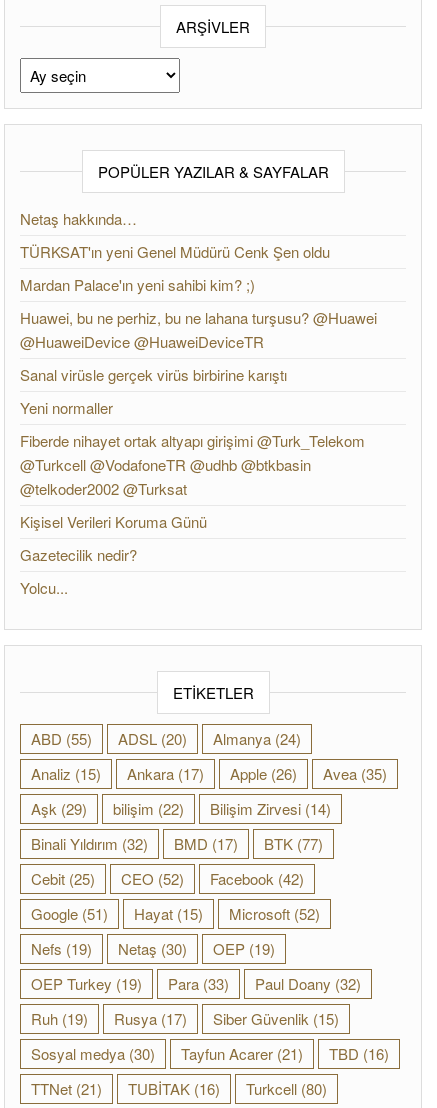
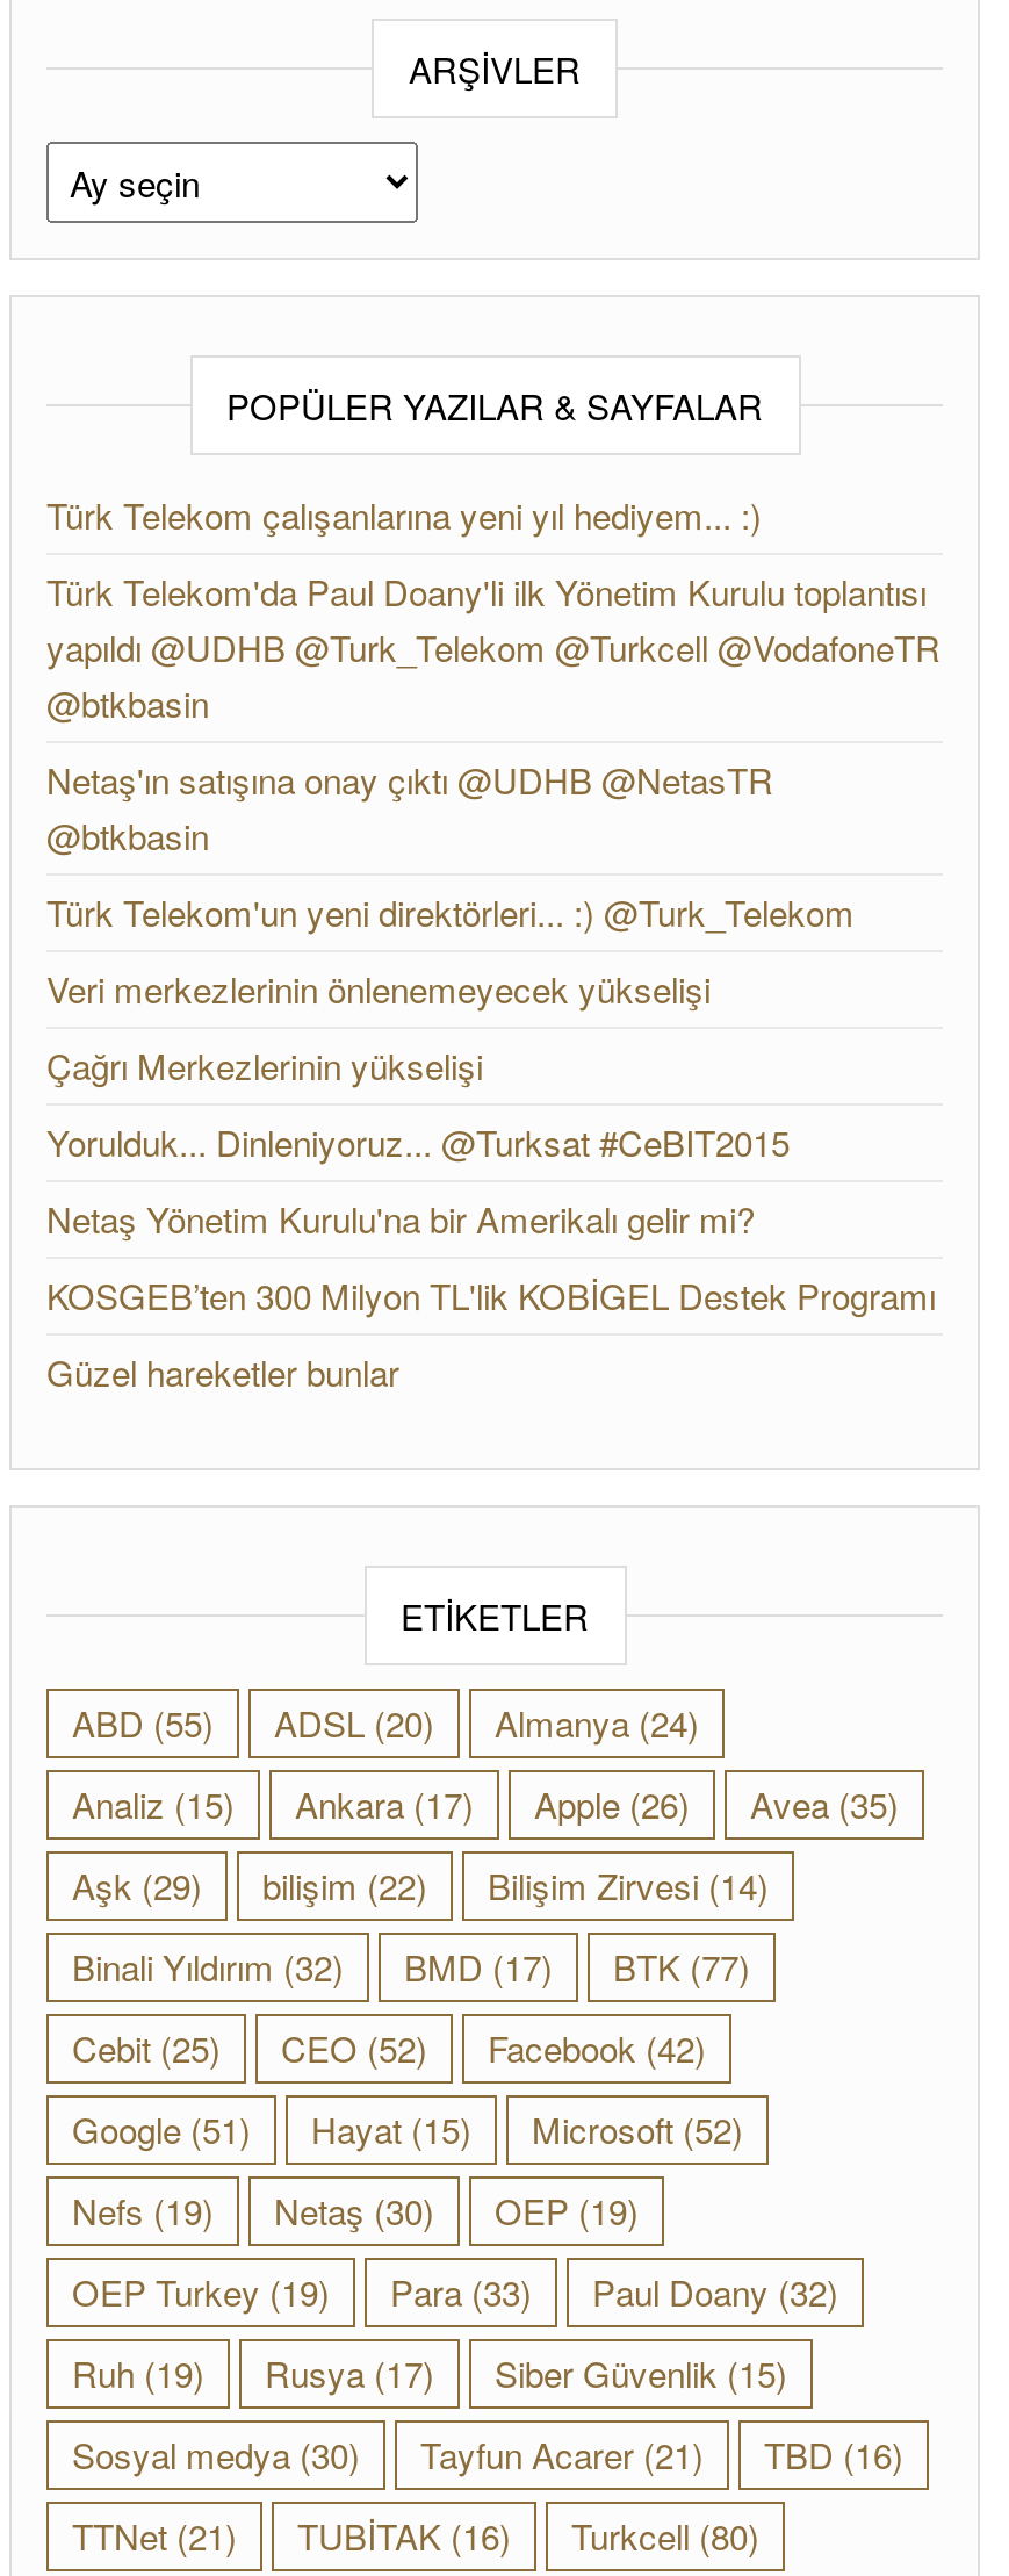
[20,208,137,229] Netaş hakkında… -> [46,490,762,539] Türk Telekom çalışanlarına yeni yıl hediyem... :)
[20,241,330,262] TÜRKSAT'ın yeni Genel Müdürü Cenk Şen oldu -> [46,567,940,727] Türk Telekom'da Paul Doany'li ilk Yönetim Kurulu toplantısı | yapıldı @UDHB @Turk_Telekom @Turkcell @VodafoneTR | @btkbasin
[20,274,255,295] Mardan Palace'ın yeni sahibi kim? ;) -> [46,755,773,860] Netaş'ın satışına onay çıktı @UDHB @NetasTR | @btkbasin
[20,307,377,352] Huawei, bu ne perhiz, bu ne lahana turşusu? @Huawei | @HuaweiDevice @HuaweiDeviceTR -> [46,888,855,936] Türk Telekom'un yeni direktörleri... :) @Turk_Telekom
[20,364,287,385] Sanal virüsle gerçek virüs birbirine karıştı -> [46,964,711,1013] Veri merkezlerinin önlenemeyecek yükselişi
[20,397,113,418] Yeni normaller -> [46,1041,483,1090] Çağrı Merkezlerinin yükselişi
[20,430,365,499] Fiberde nihayet ortak altyapı girişimi @Turk_Telekom | @Turkcell @VodafoneTR @udhb @btkbasin | @telkoder2002 @Turksat -> [46,1118,790,1166] Yorulduk... Dinleniyoruz... @Turksat #CeBIT2015
[20,511,207,532] Kişisel Verileri Koruma Günü -> [46,1194,755,1243] Netaş Yönetim Kurulu'na bir Amerikalı gelir mi?
[20,544,137,565] Gazetecilik nedir? -> [46,1271,936,1320] KOSGEB’ten 300 Milyon TL'lik KOBİGEL Destek Programı
[20,577,68,598] Yolcu... -> [46,1347,399,1396] Güzel hareketler bunlar

